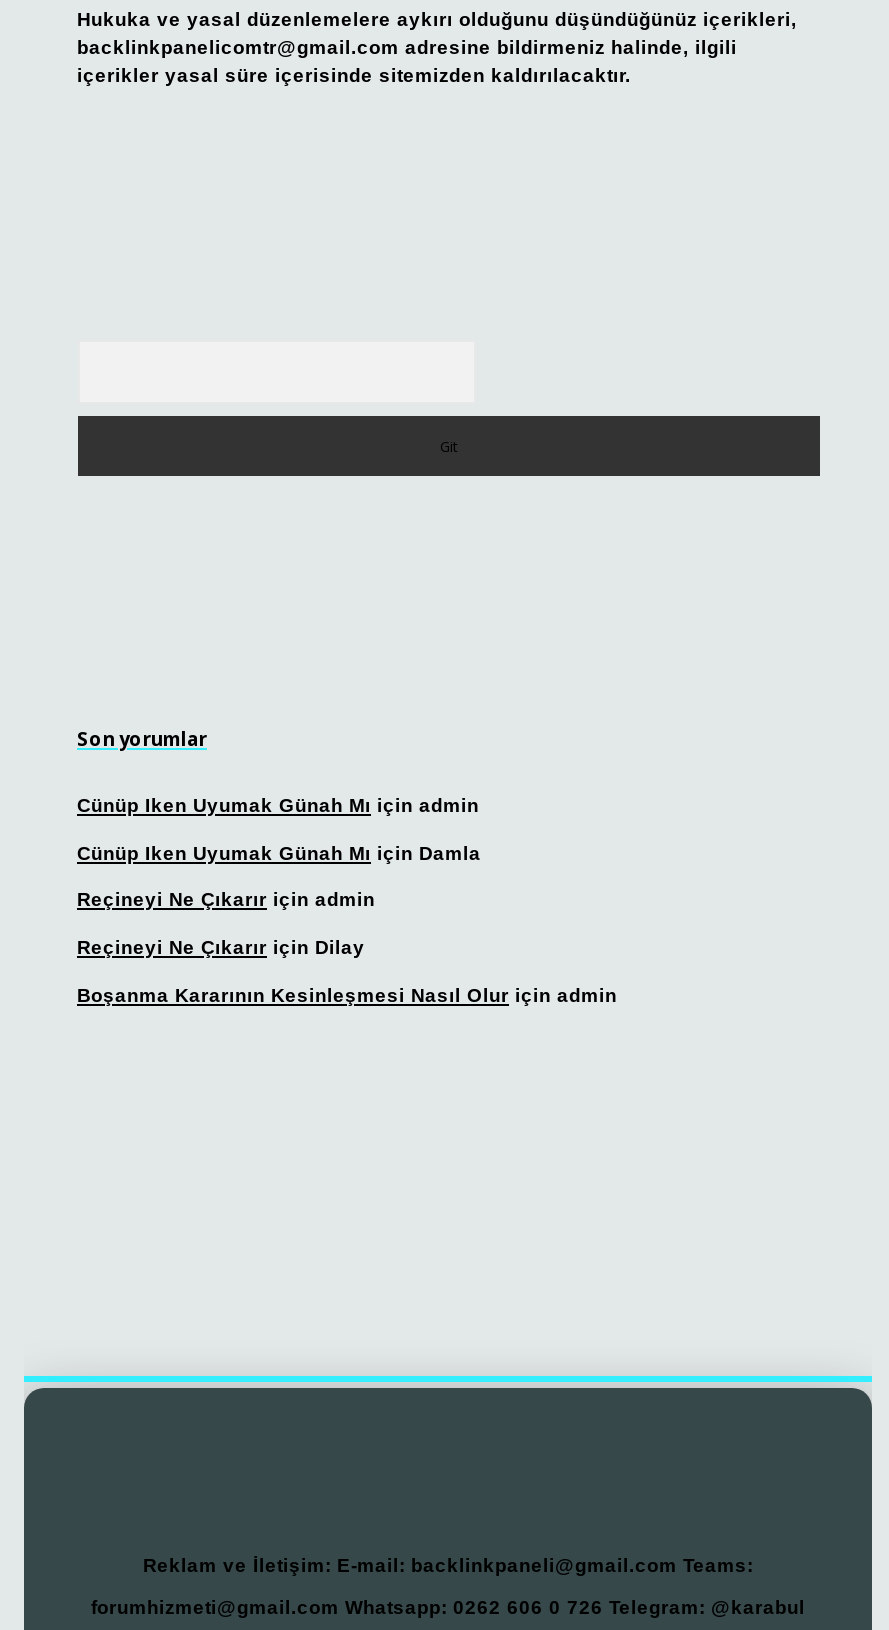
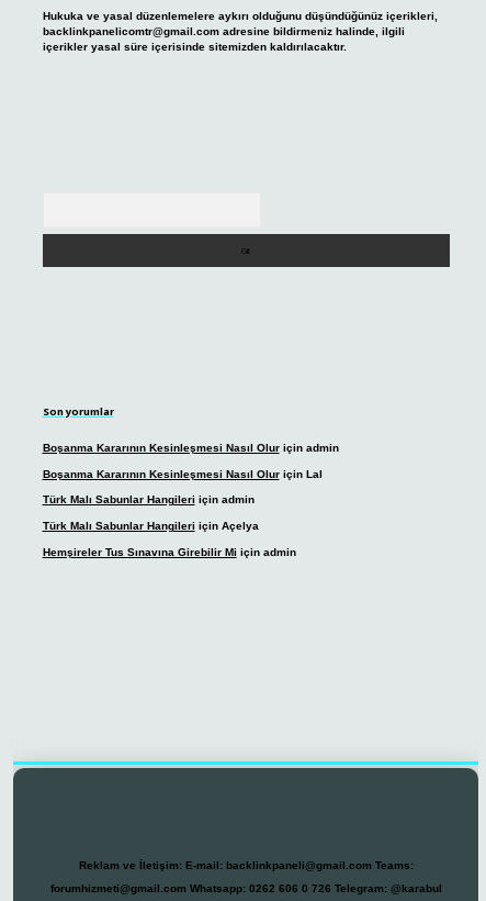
[77,794,481,958] Cünüp Iken Uyumak Günah Mı için admin | Cünüp Iken Uyumak Günah Mı için Damla | Reçineyi Ne Çıkarır için admin | Reçineyi Ne Çıkarır için Dilay -> none
moved [77,983,617,1005] -> [42,442,338,454]: Boşanma Kararının Kesinleşmesi Nasıl Olur için admin
none -> [42,468,322,558] Boşanma Kararının Kesinleşmesi Nasıl Olur için Lal | Türk Malı Sabunlar Hangileri için admin | Türk Malı Sabunlar Hangileri için Açelya | Hemşireler Tus Sınavına Girebilir Mi için admin

